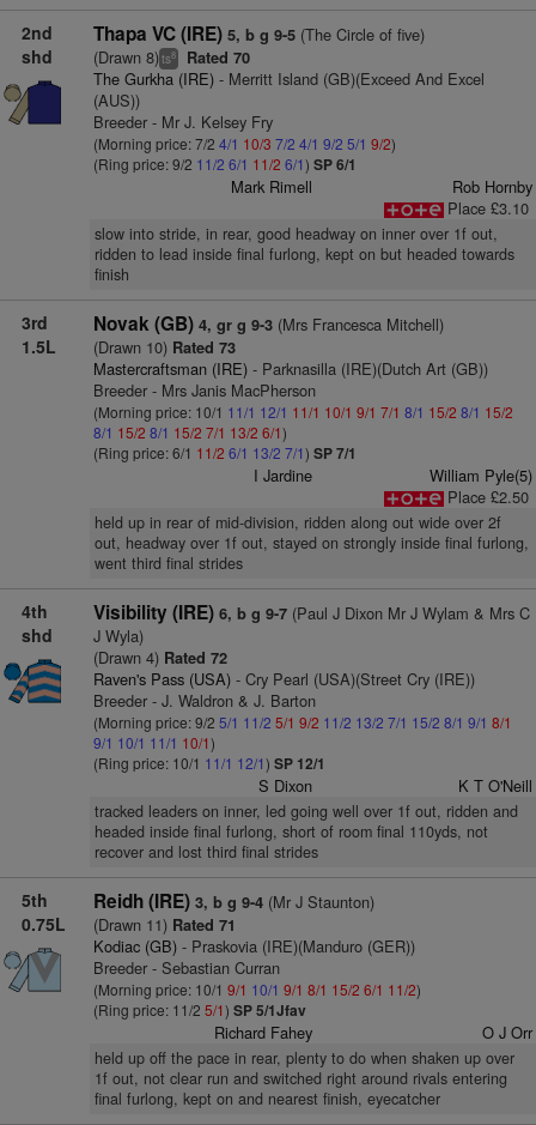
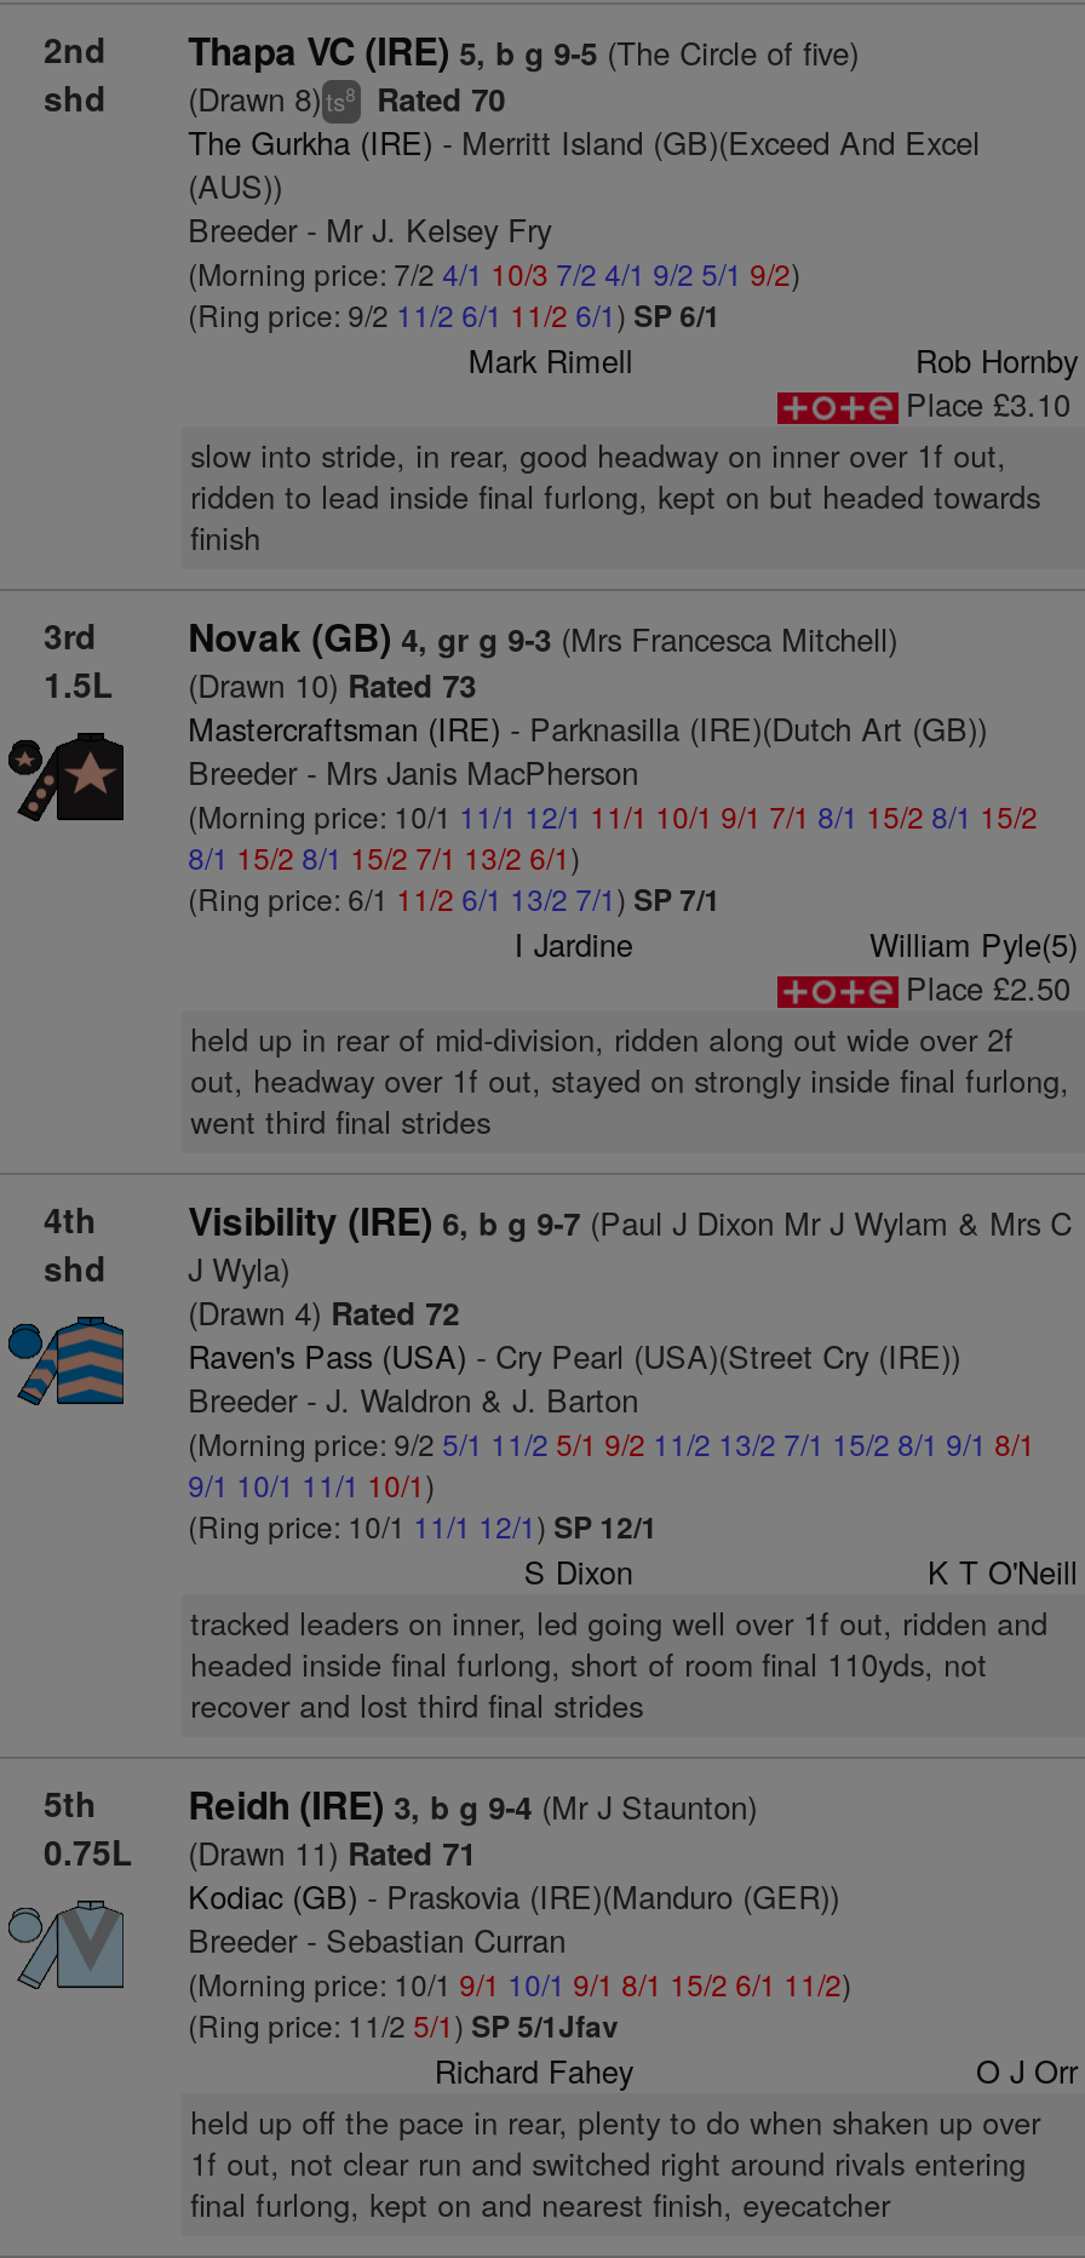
[4,79,62,126] [image] -> none
none -> [7,729,126,824] [image]

